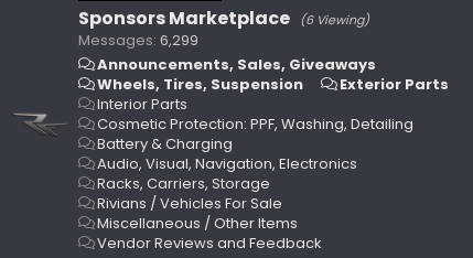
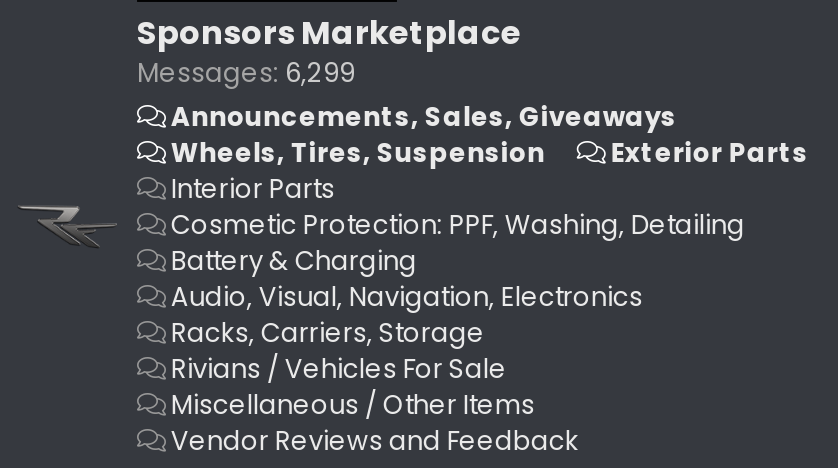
[78,6,369,31] Sponsors Marketplace (6 Viewing) -> [137,10,521,56] Sponsors Marketplace

